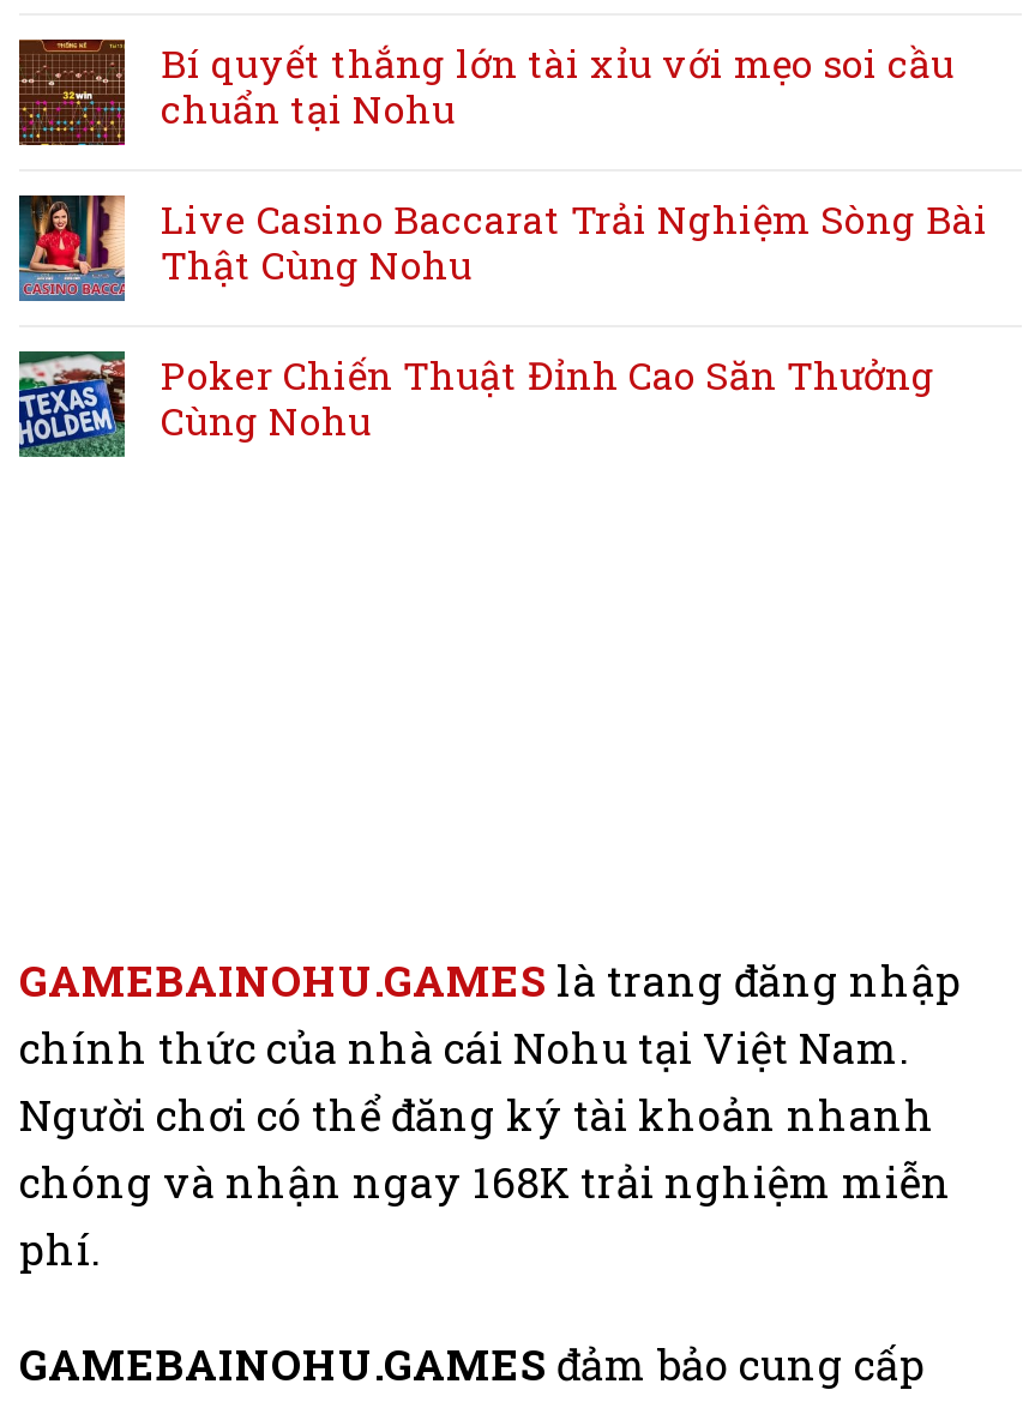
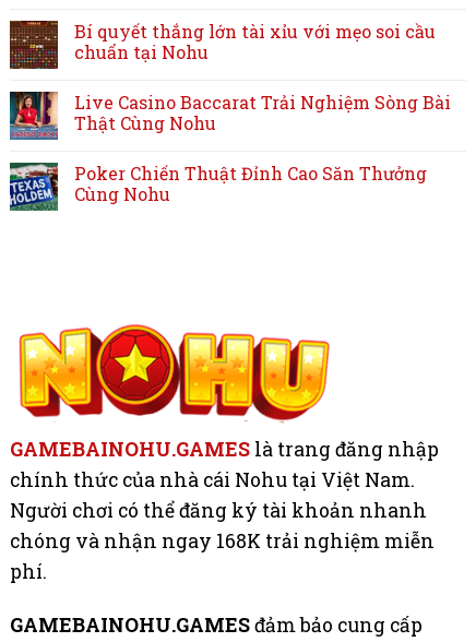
none -> [19,323,330,424] [image]

